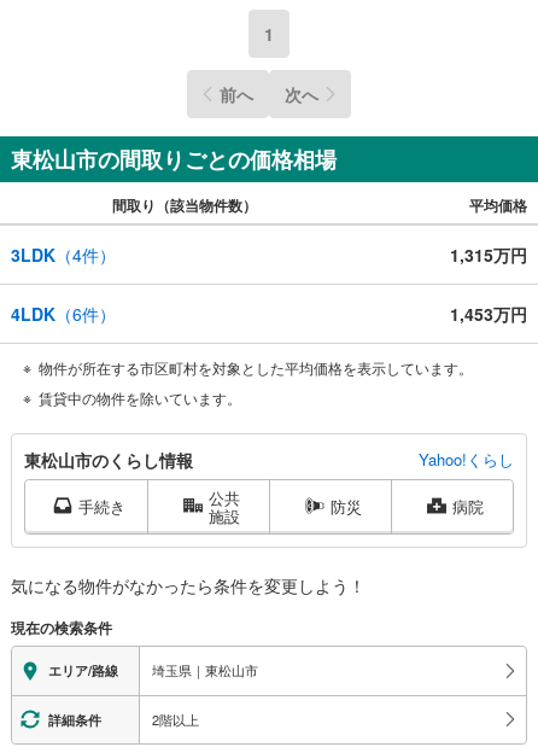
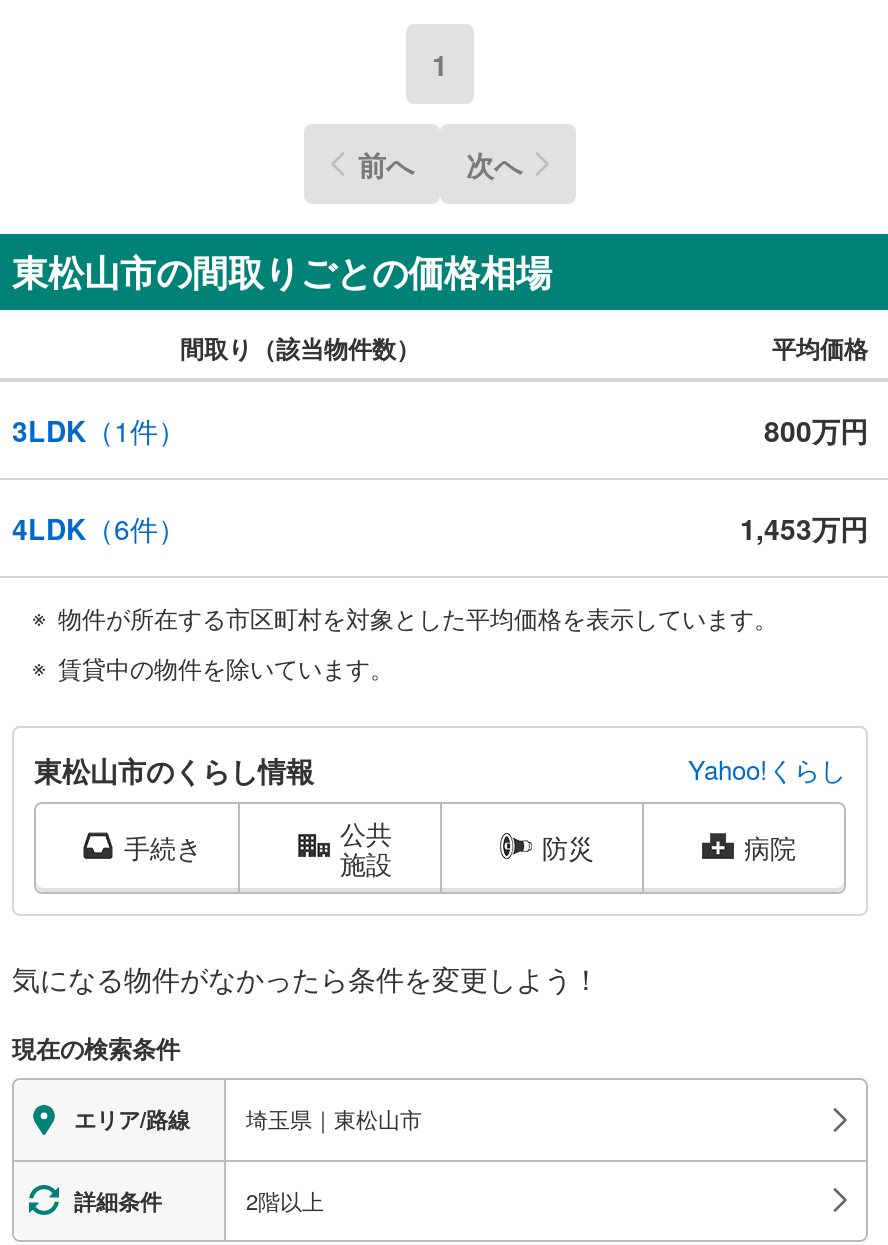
[11,242,116,266] 3LDK（4件） -> [12,410,186,450] 3LDK（1件）
[450,242,527,266] 1,315万円 -> [764,410,868,450] 800万円

